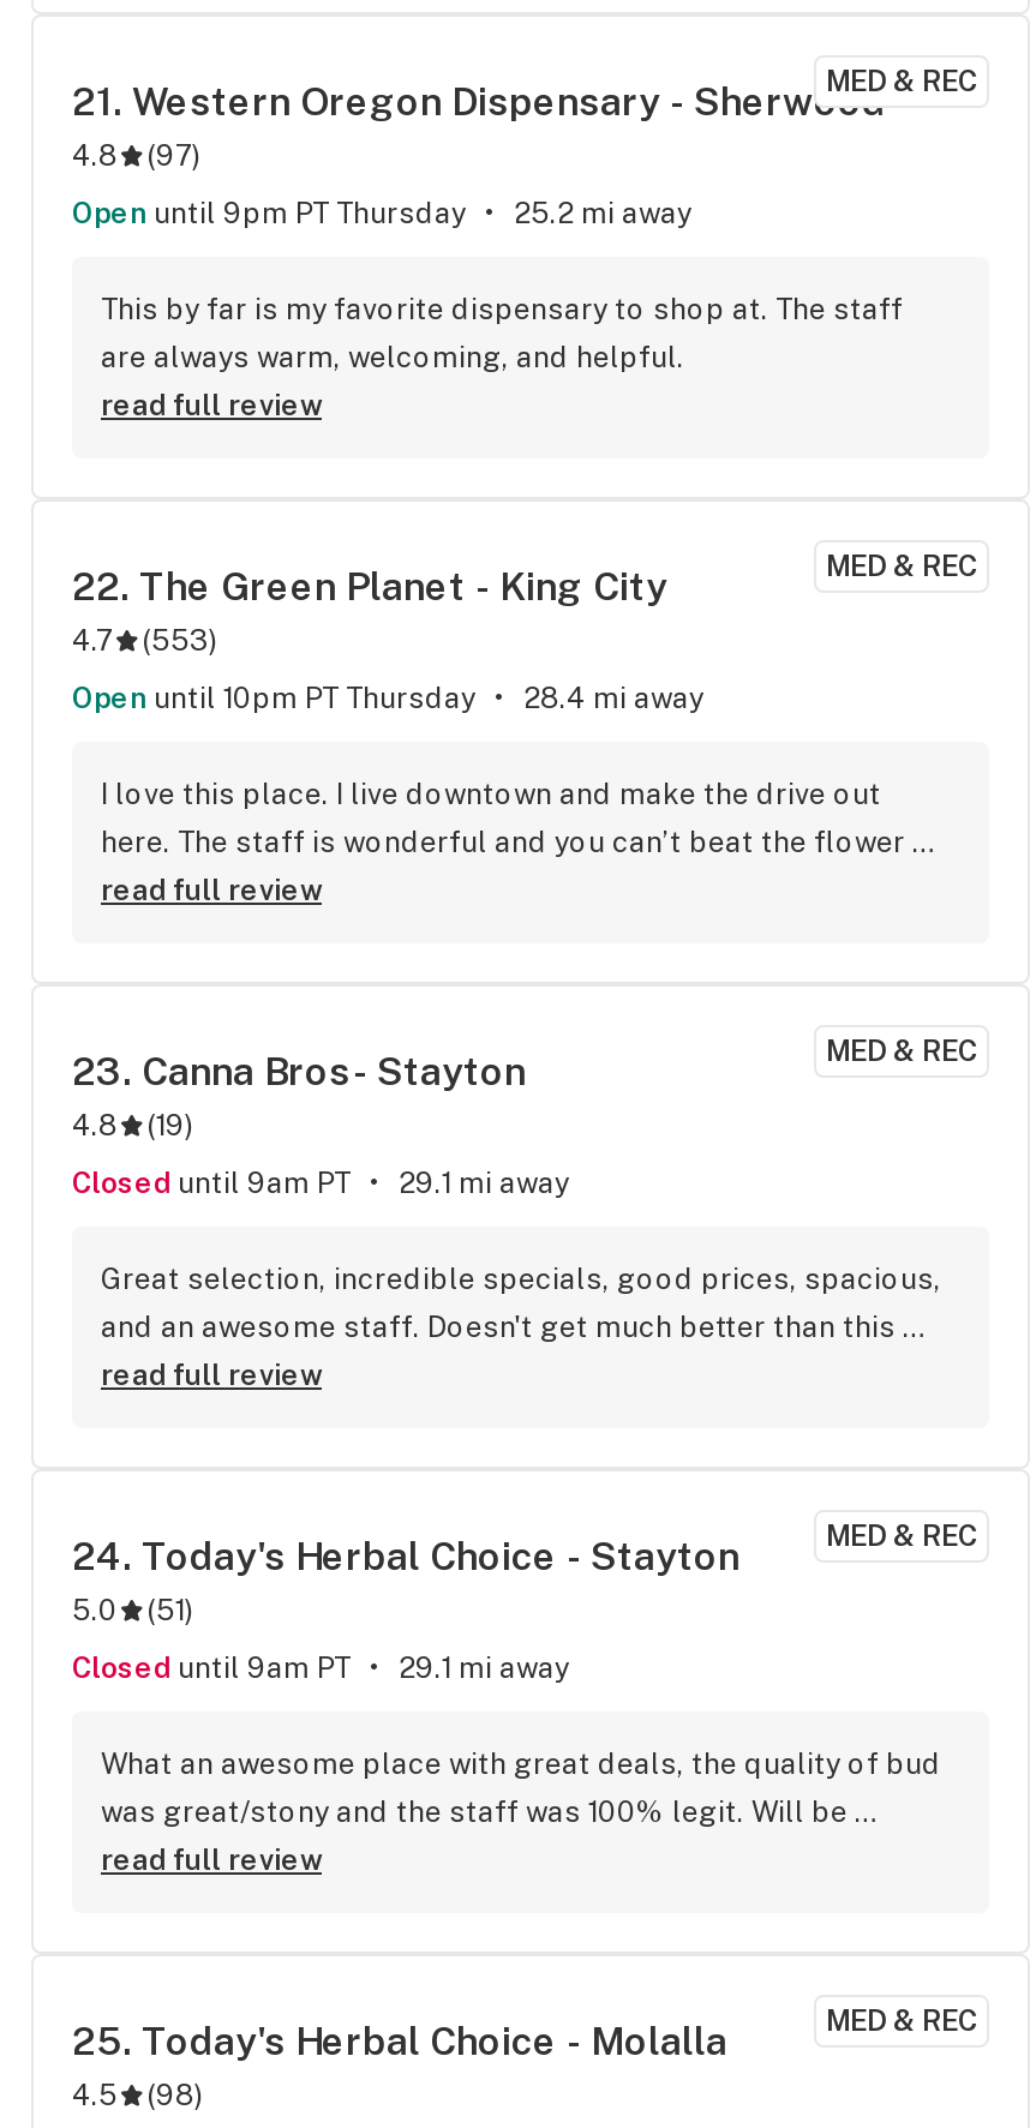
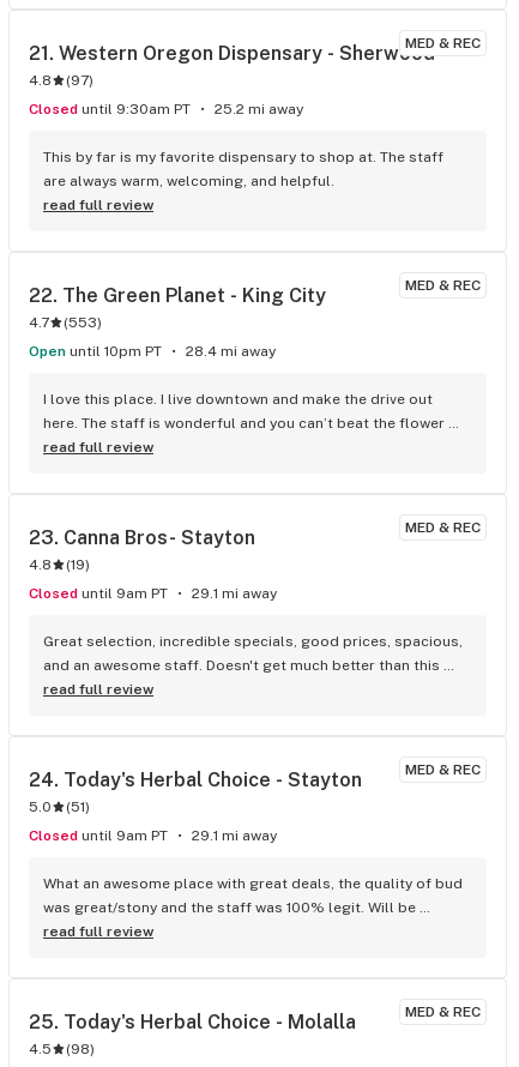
[94,197,466,230] Open until 9pm PT Thursday -> [38,101,191,117] Closed until 9:30am PT
[94,682,475,715] Open until 10pm PT Thursday -> [40,343,162,360] Open until 10pm PT

